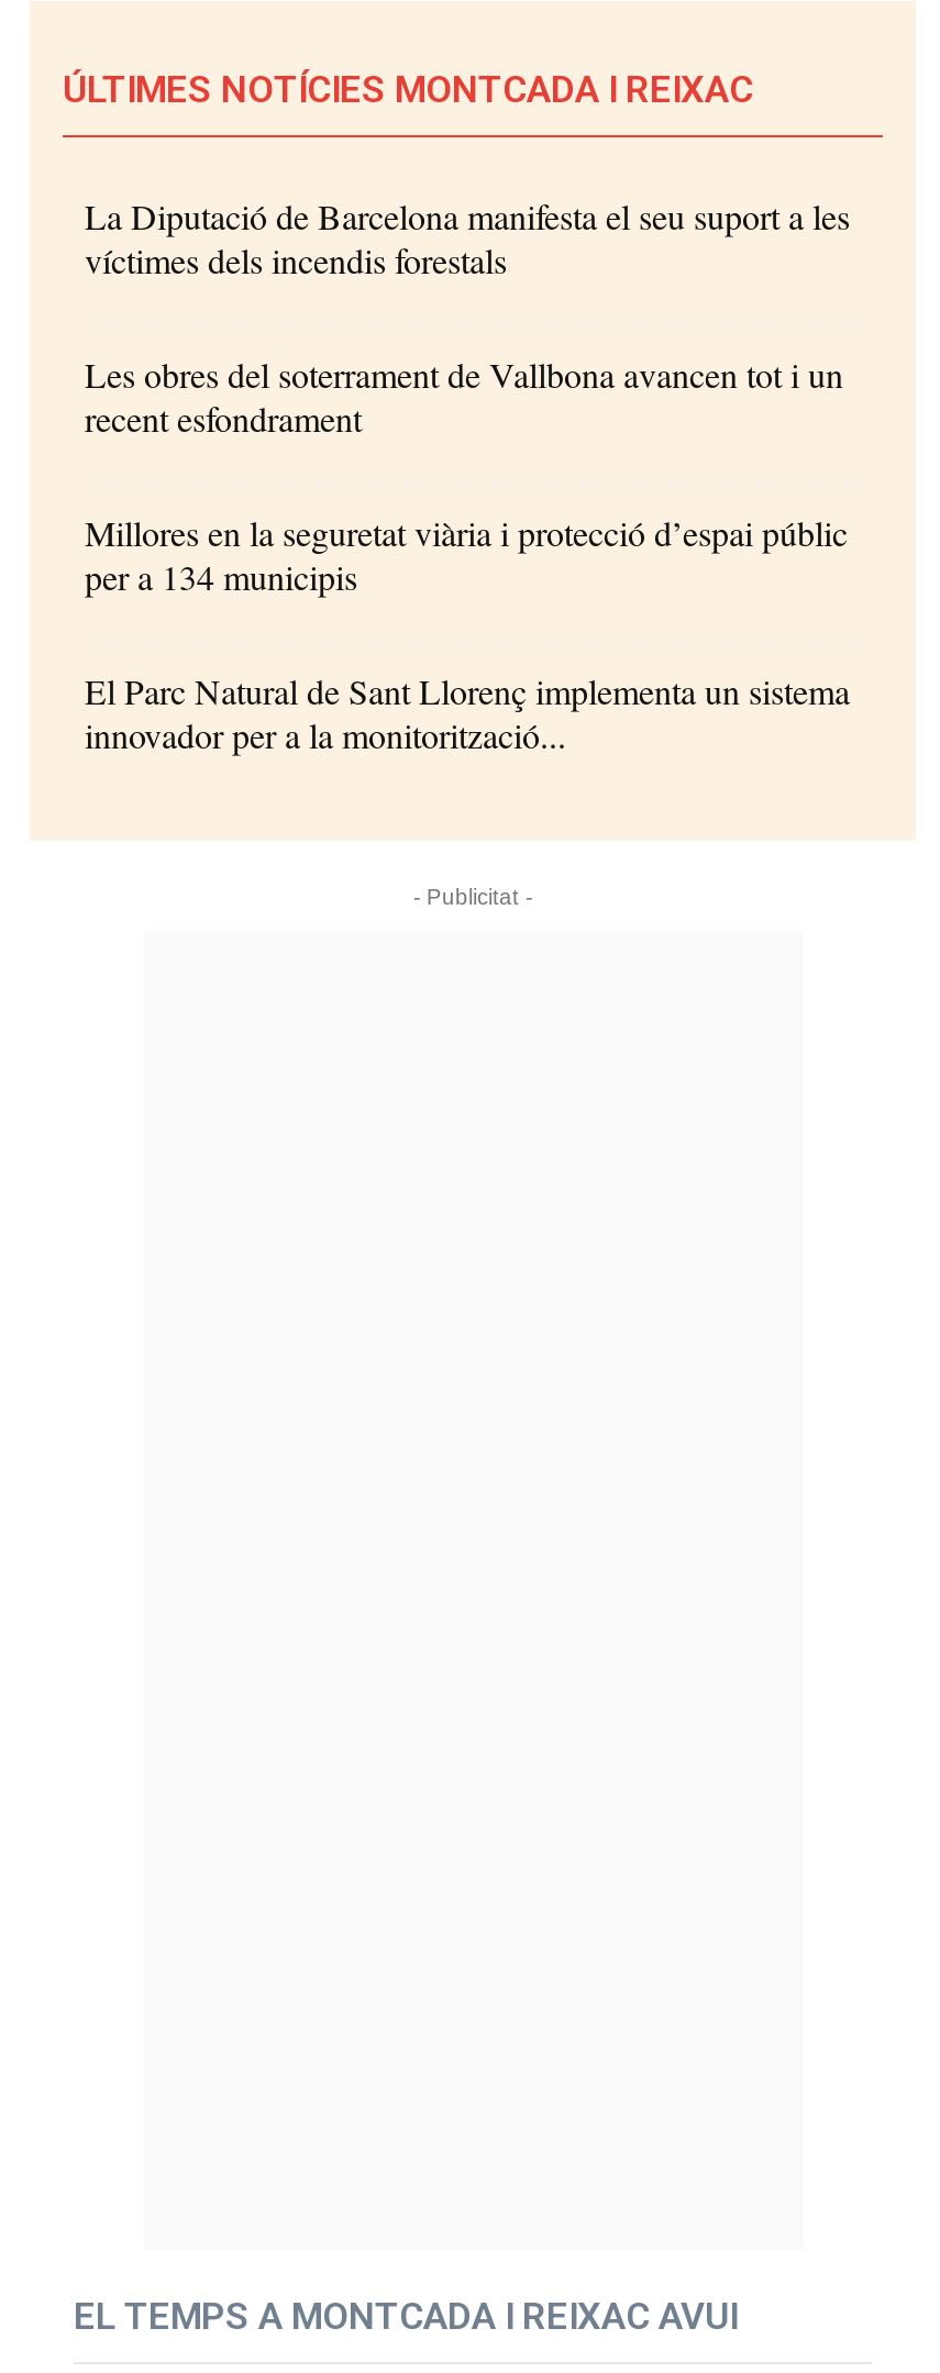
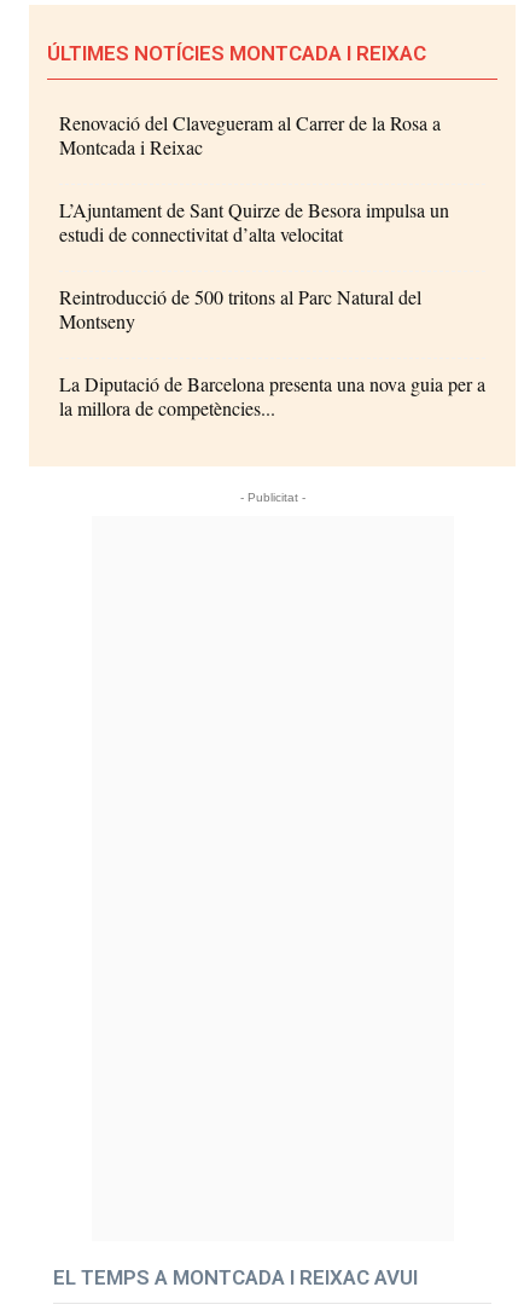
[85,191,850,282] La Diputació de Barcelona manifesta el seu suport a les | víctimes dels incendis forestals -> [59,109,441,159] Renovació del Clavegueram al Carrer de la Rosa a | Montcada i Reixac
[85,350,843,440] Les obres del soterrament de Vallbona avancen tot i un | recent esfondrament -> [59,196,449,246] L’Ajuntament de Sant Quirze de Besora impulsa un | estudi de connectivitat d’alta velocitat
[85,508,848,598] Millores en la seguretat viària i protecció d’espai públic | per a 134 municipis -> [59,284,421,333] Reintroducció de 500 tritons al Parc Natural del | Montseny
[85,666,850,756] El Parc Natural de Sant Llorenç implementa un sistema | innovador per a la monitorització... -> [59,371,485,420] La Diputació de Barcelona presenta una nova guia per a | la millora de competències...

